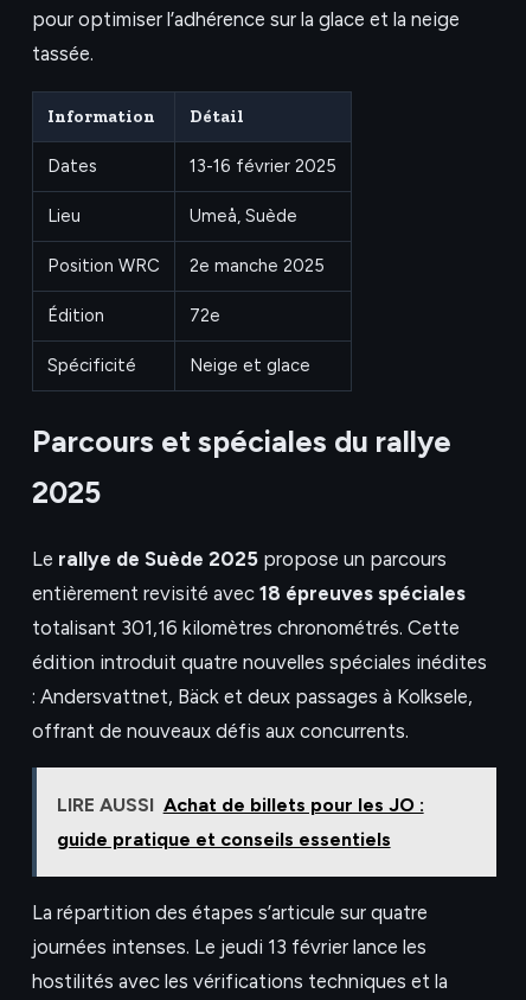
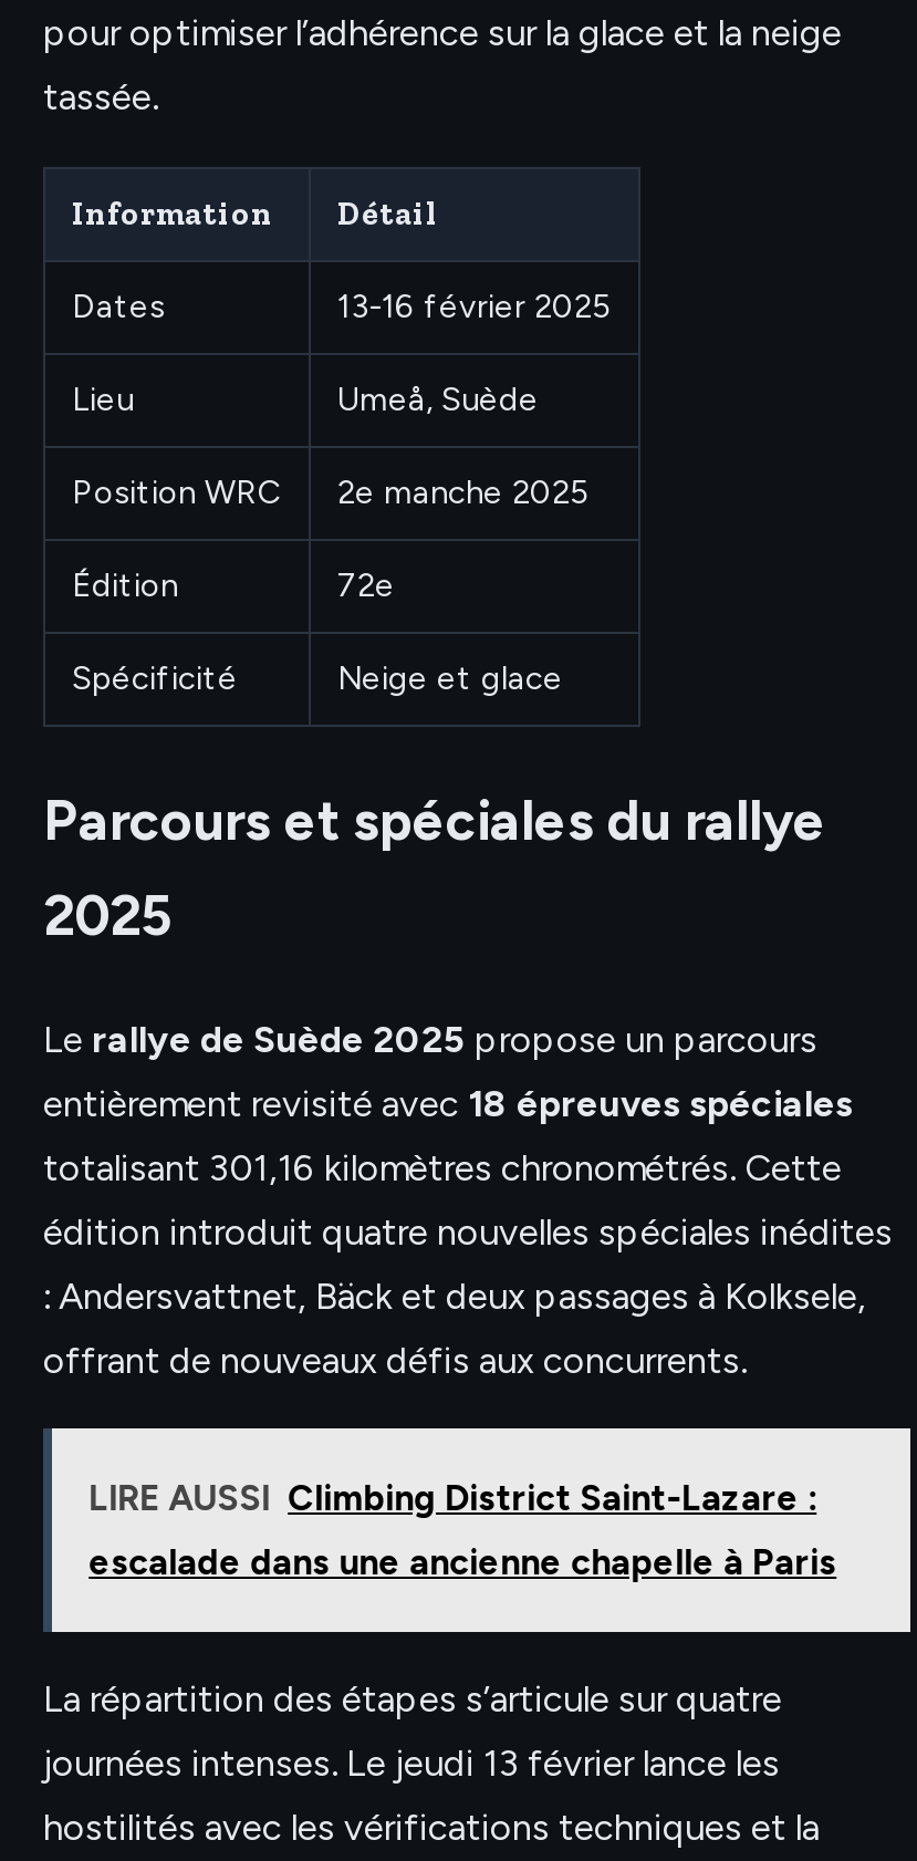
[56,794,424,816] LIRE AUSSI Achat de billets pour les JO : -> [89,1477,817,1519] LIRE AUSSI Climbing District Saint-Lazare :
[56,828,390,851] guide pratique et conseils essentiels -> [89,1541,836,1583] escalade dans une ancienne chapelle à Paris

